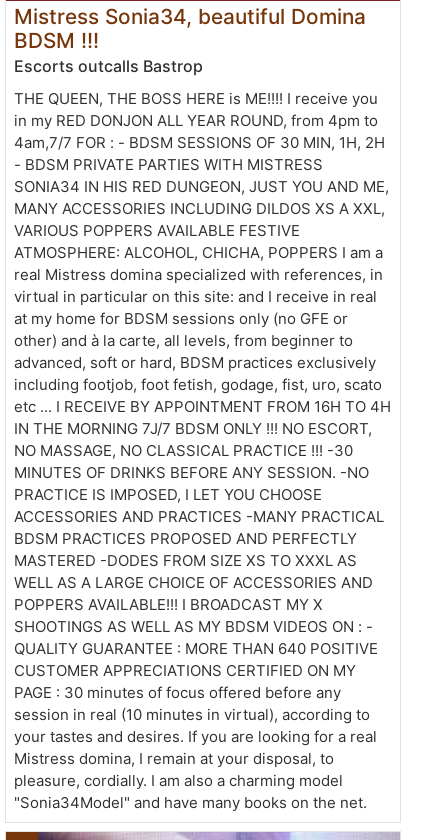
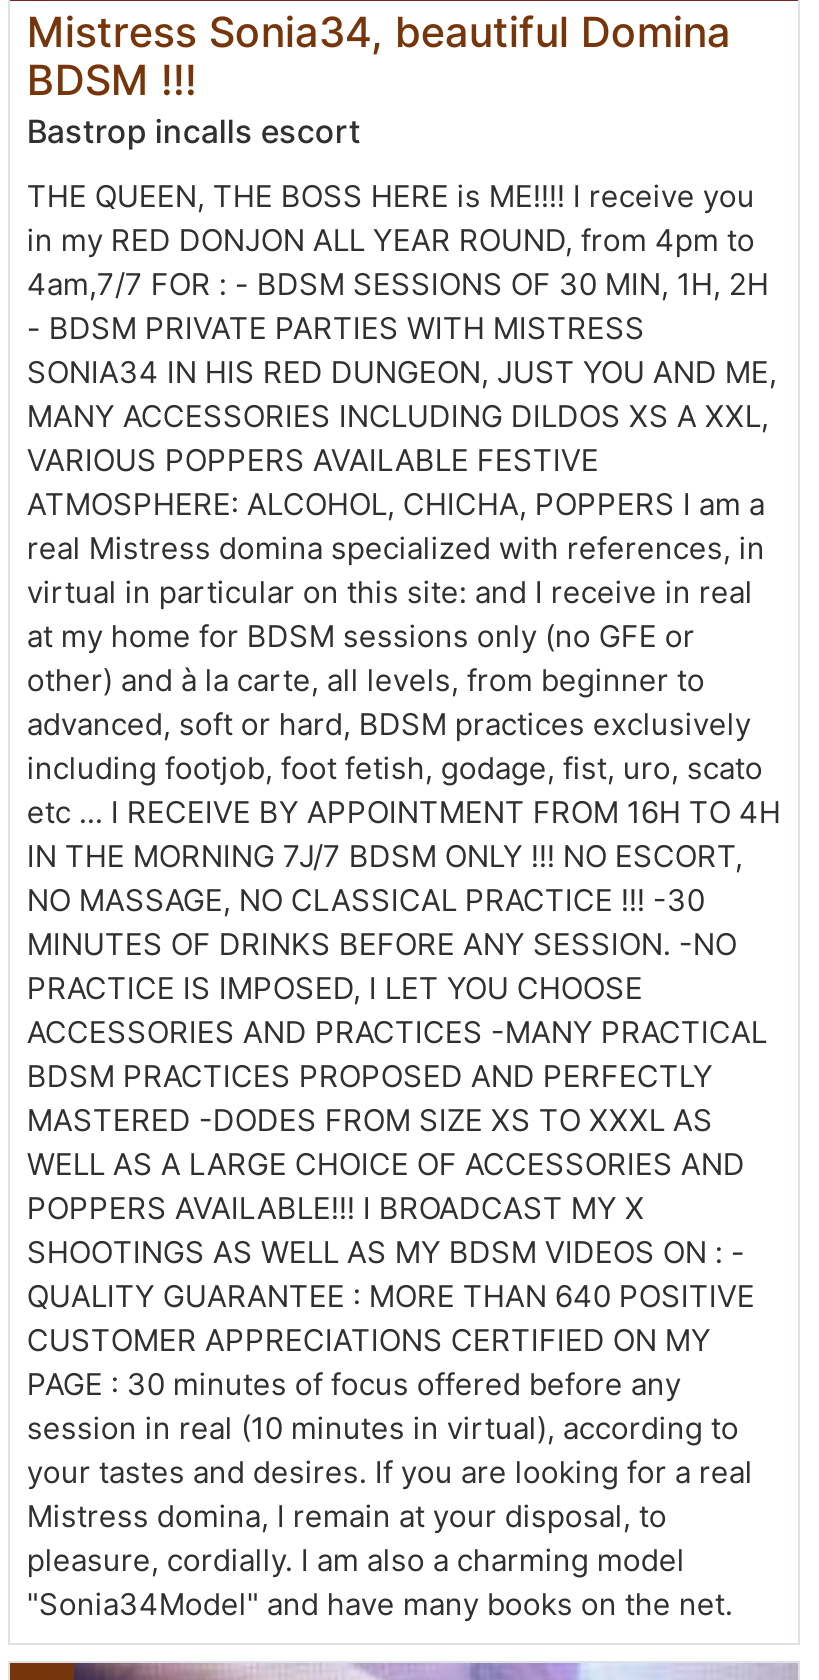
[14,55,203,75] Escorts outcalls Bastrop -> [27,111,361,151] Bastrop incalls escort

